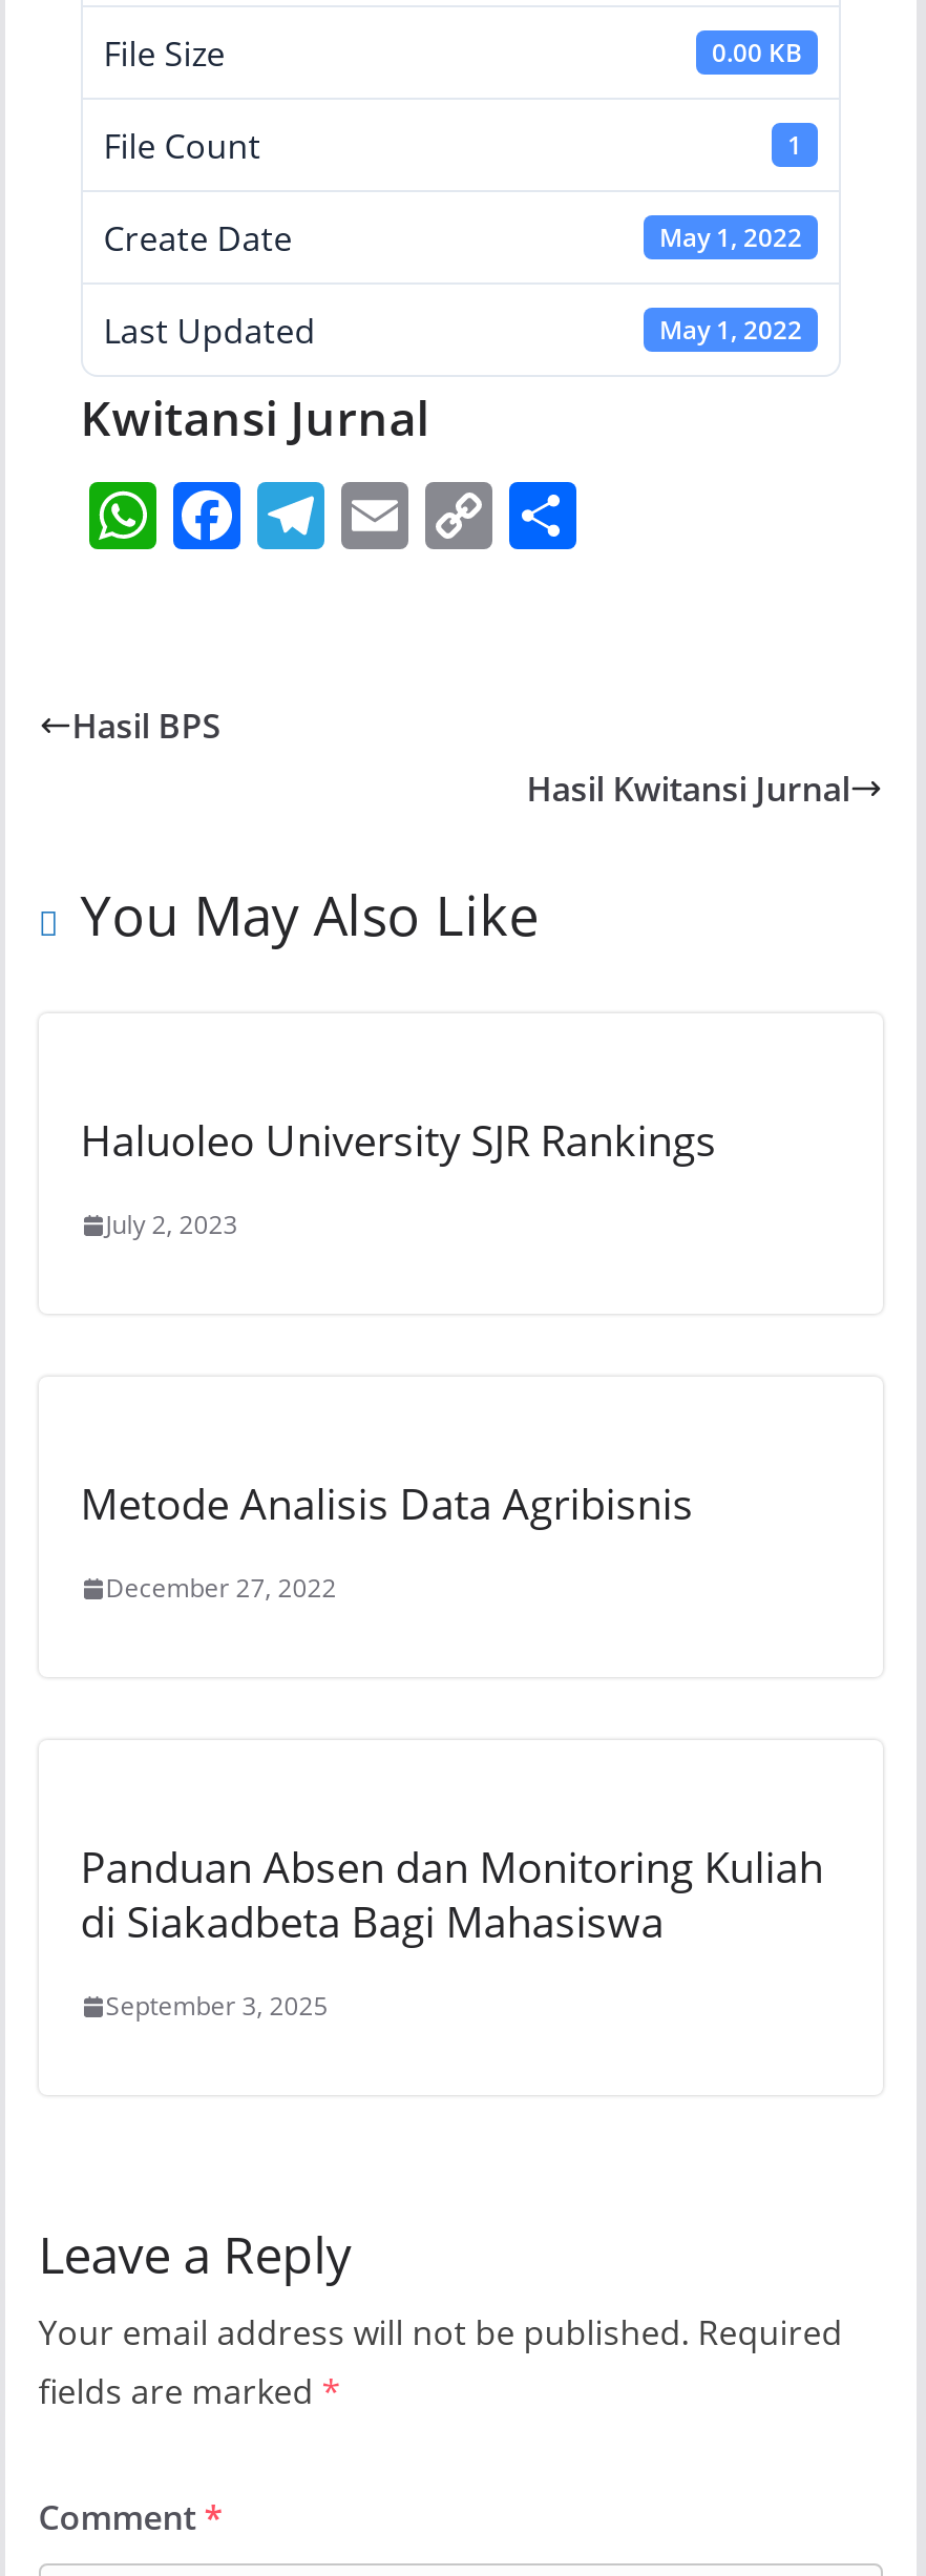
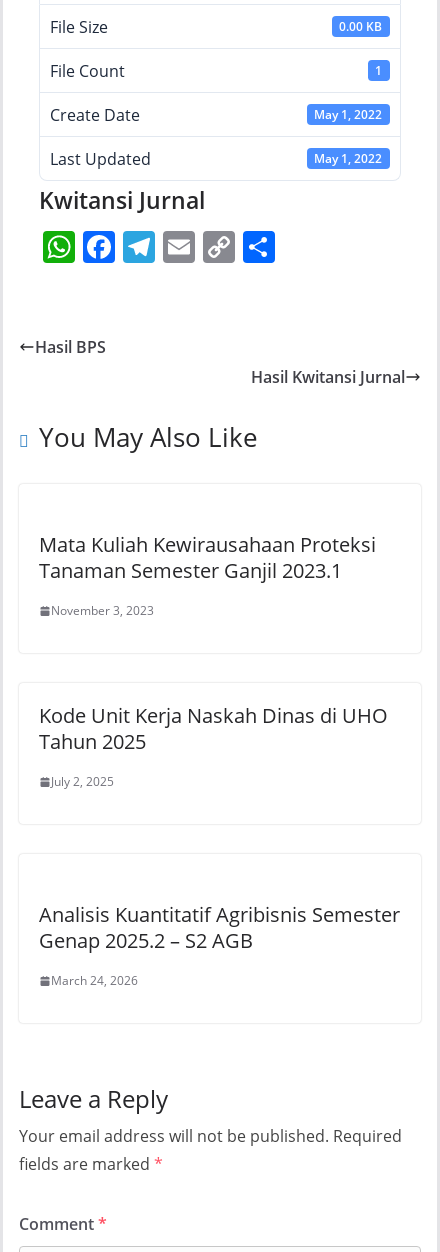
[80,1112,716,1169] Haluoleo University SJR Rankings -> [39,531,376,584] Mata Kuliah Kewirausahaan Proteksi | Tanaman Semester Ganjil 2023.1
[105,1207,238,1242] July 2, 2023 -> [51,602,154,619] November 3, 2023
[80,1475,693,1532] Metode Analisis Data Agribisnis -> [39,702,388,755] Kode Unit Kerja Naskah Dinas di UHO | Tahun 2025
[105,1570,336,1606] December 27, 2022 -> [51,773,114,790] July 2, 2025
[80,1839,824,1950] Panduan Absen dan Monitoring Kuliah | di Siakadbeta Bagi Mahasiswa -> [39,901,400,954] Analisis Kuantitatif Agribisnis Semester | Genap 2025.2 – S2 AGB
[105,1988,328,2024] September 3, 2025 -> [51,972,138,989] March 24, 2026

